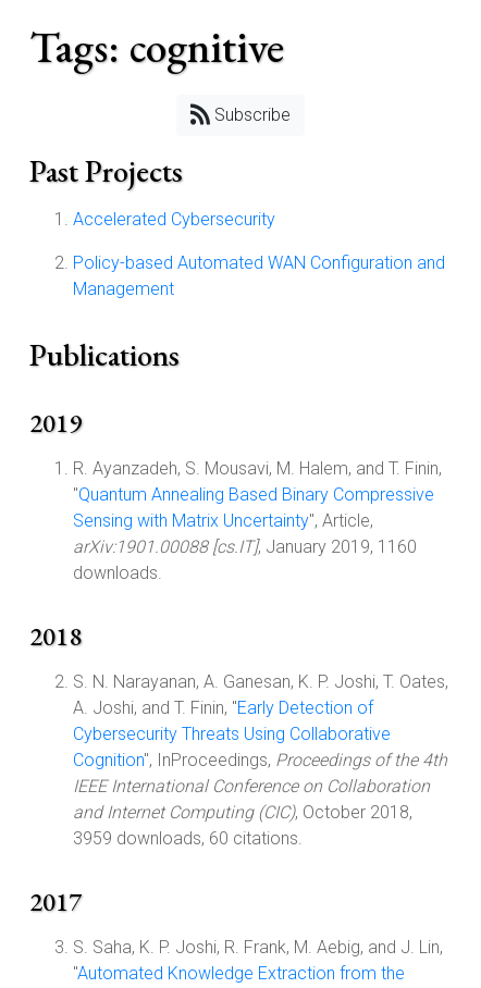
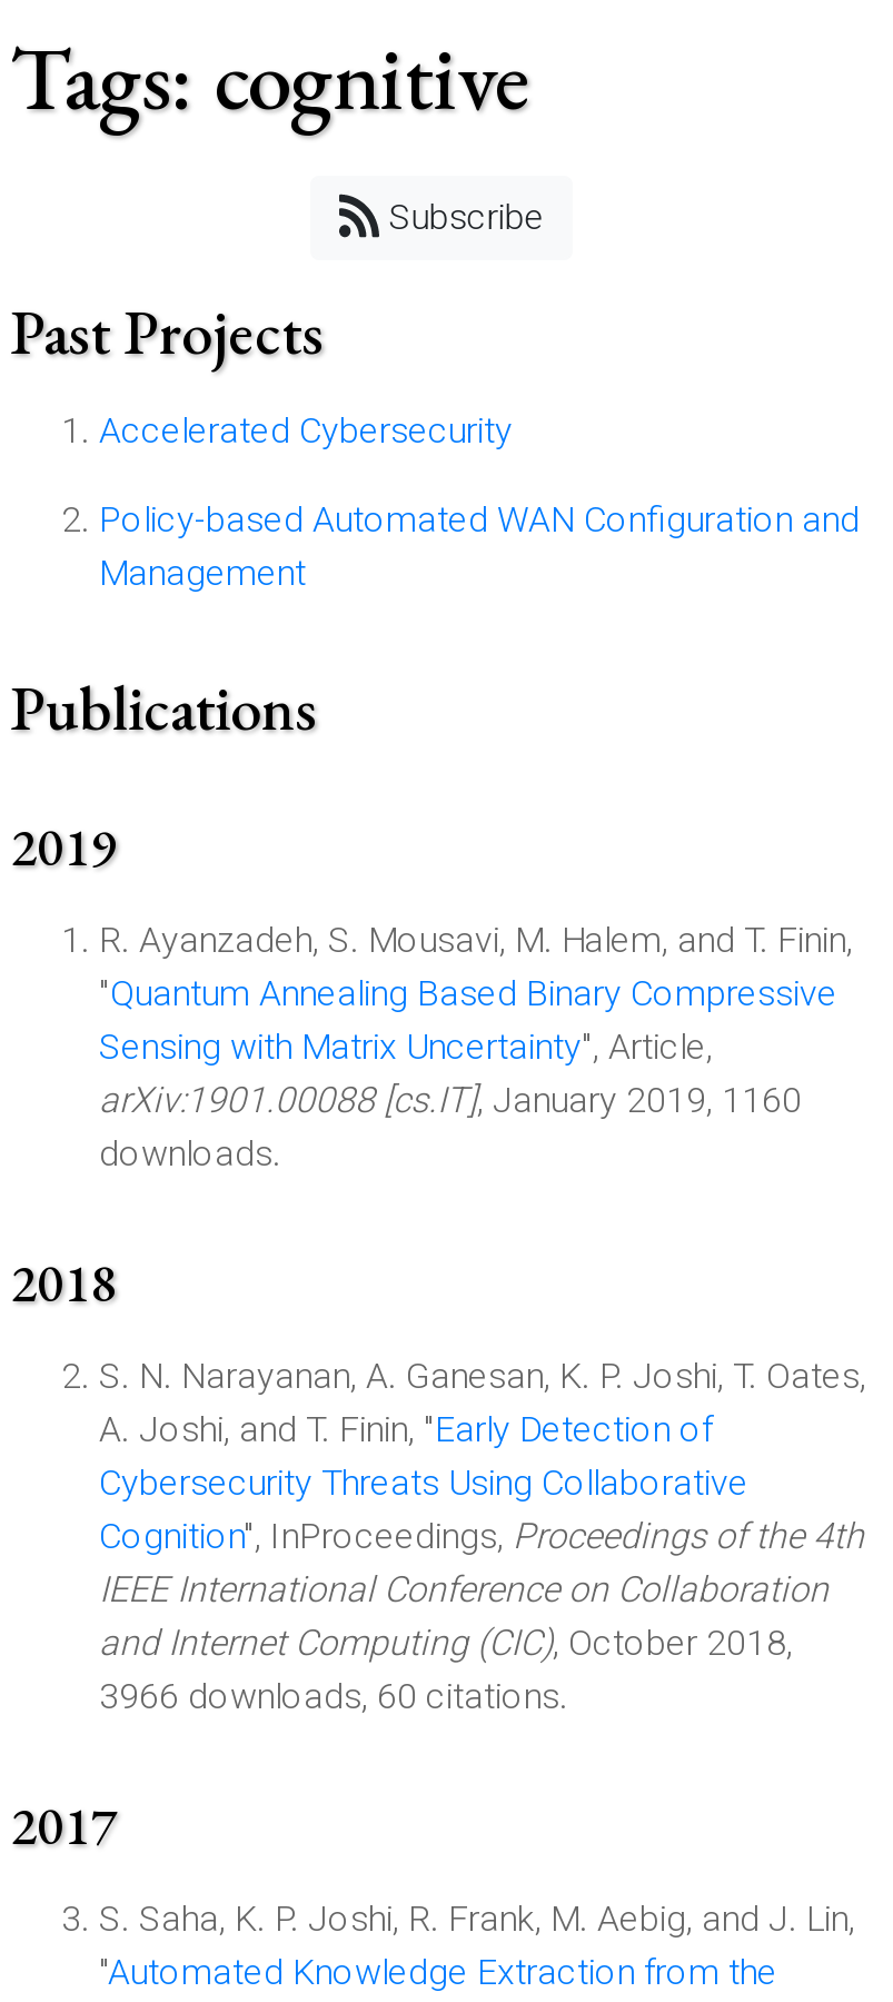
[73,828,303,849] 3959 downloads, 60 citations. -> [99,1675,568,1717] 3966 downloads, 60 citations.

